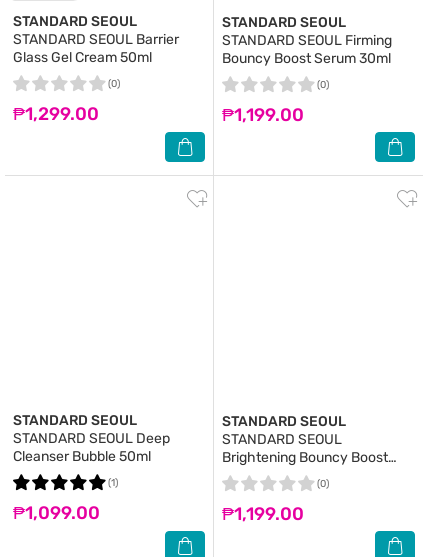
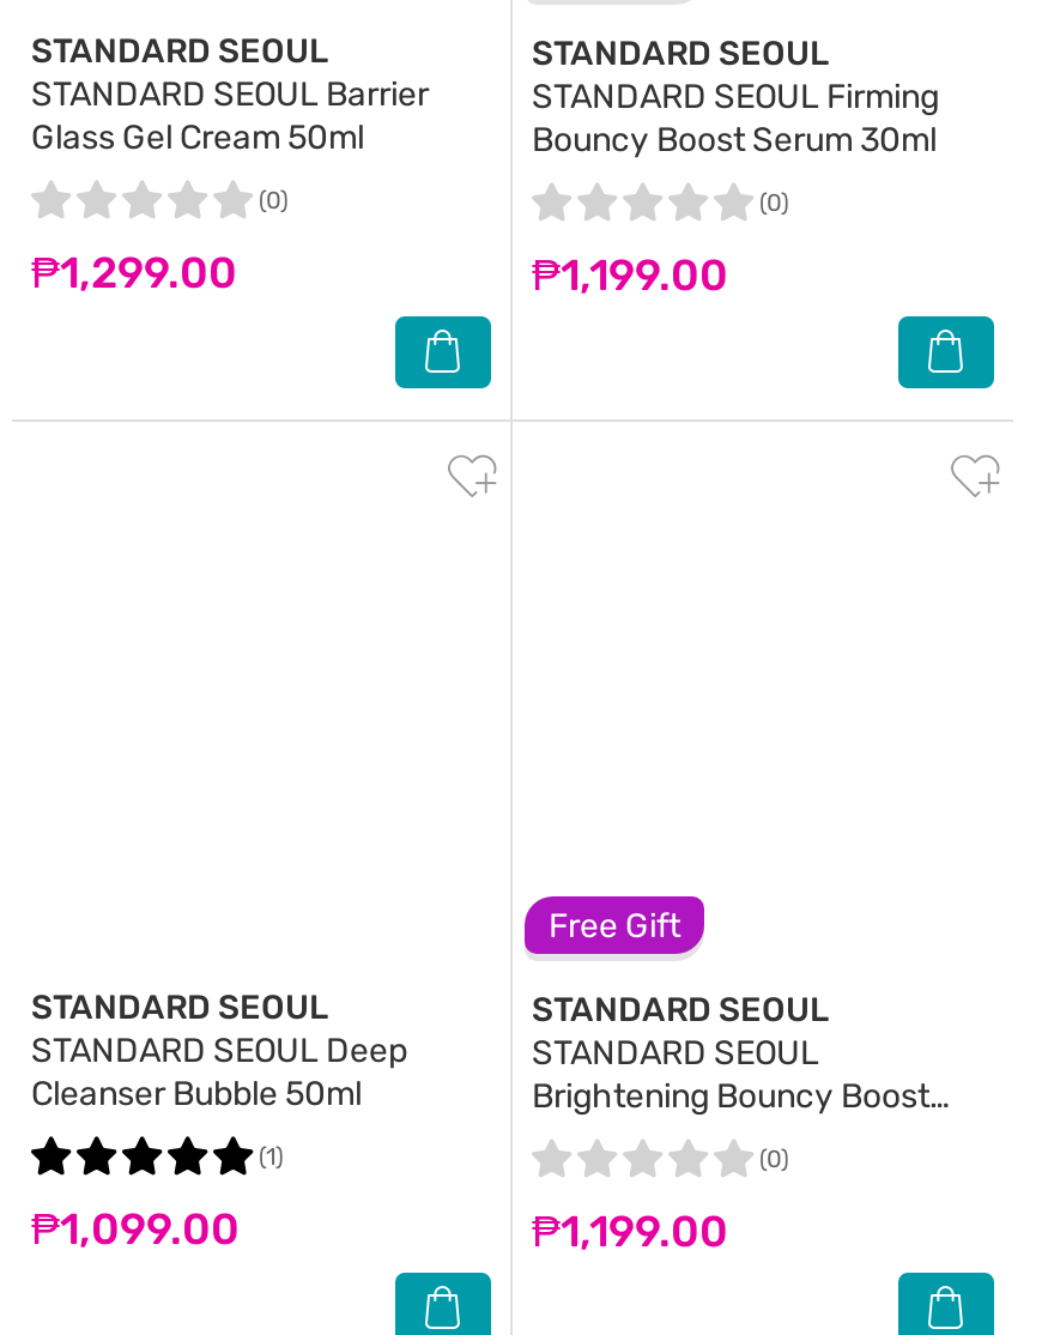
none -> [549,906,680,947] Free Gift

